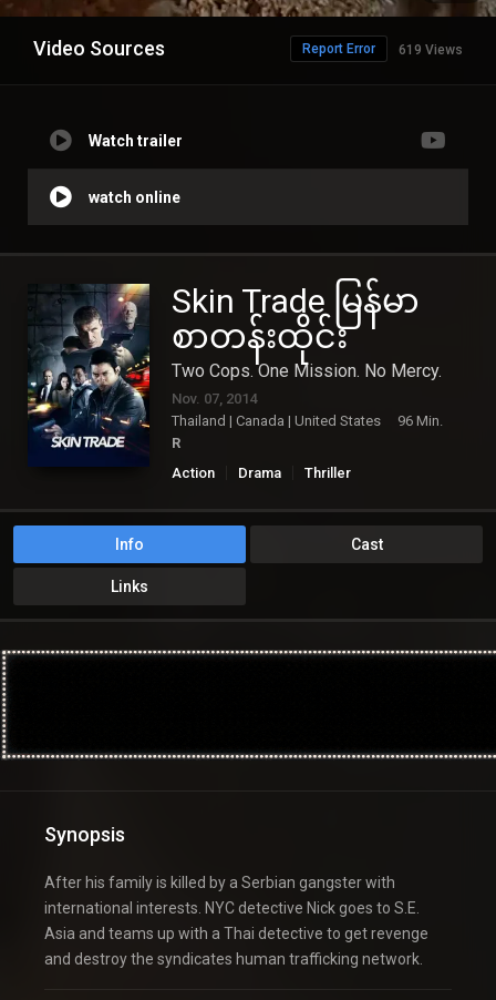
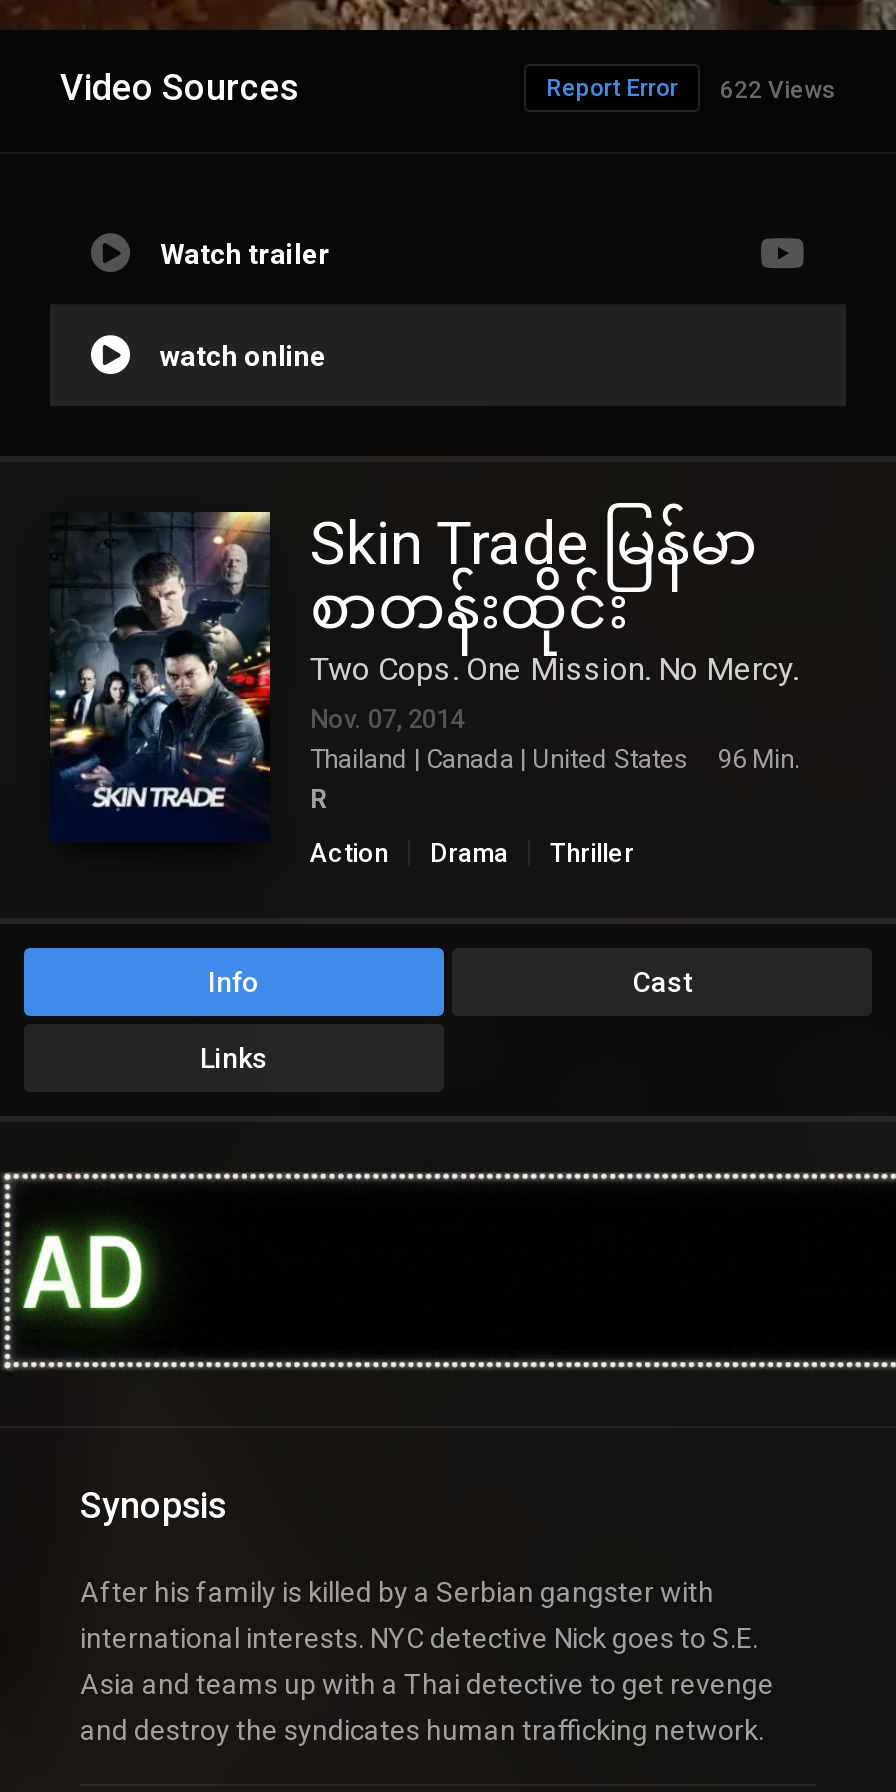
[302,41,463,58] Report Error 619 Views -> [546,74,836,104] Report Error 622 Views
none -> [16,1220,158,1324] [image]

